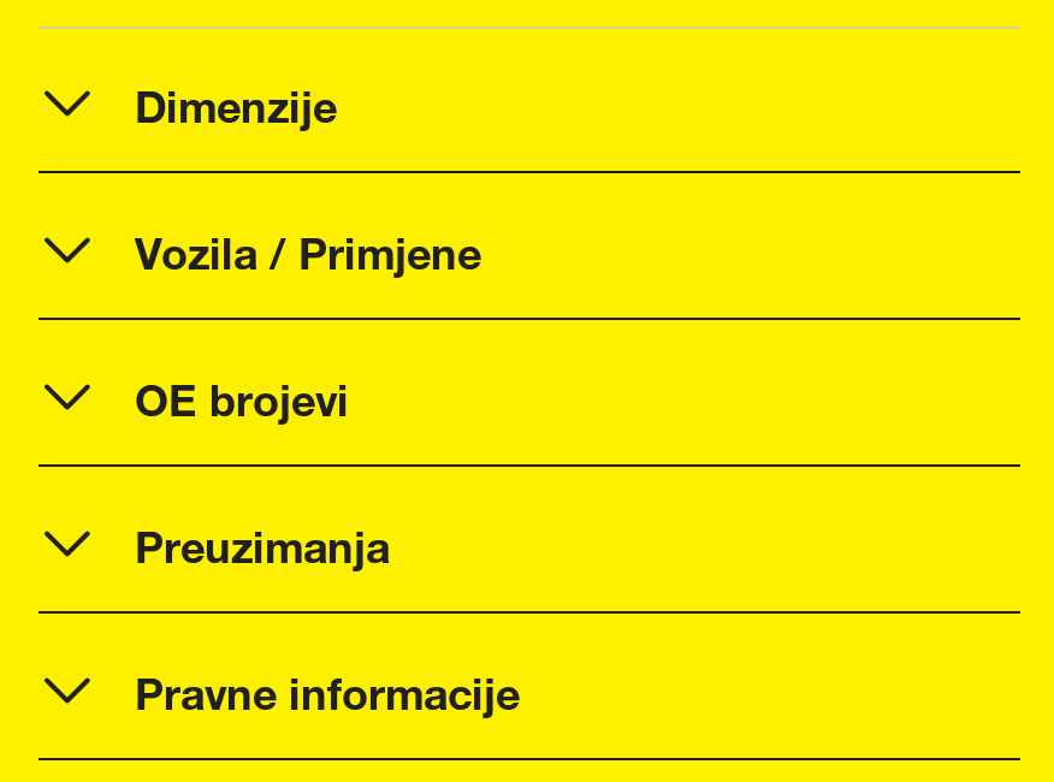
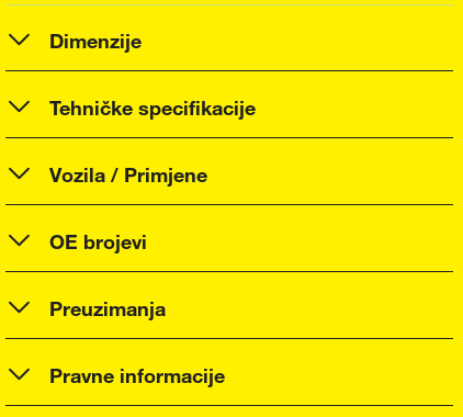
none -> [49,86,256,125] Tehničke specifikacije

